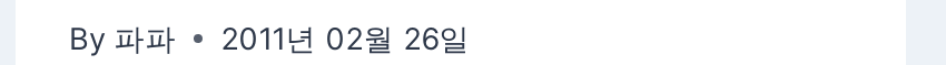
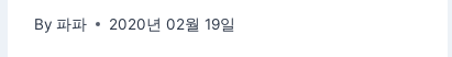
[69,20,470,56] By 파파 2011년 02월 26일 -> [34,15,236,33] By 파파 2020년 02월 19일

